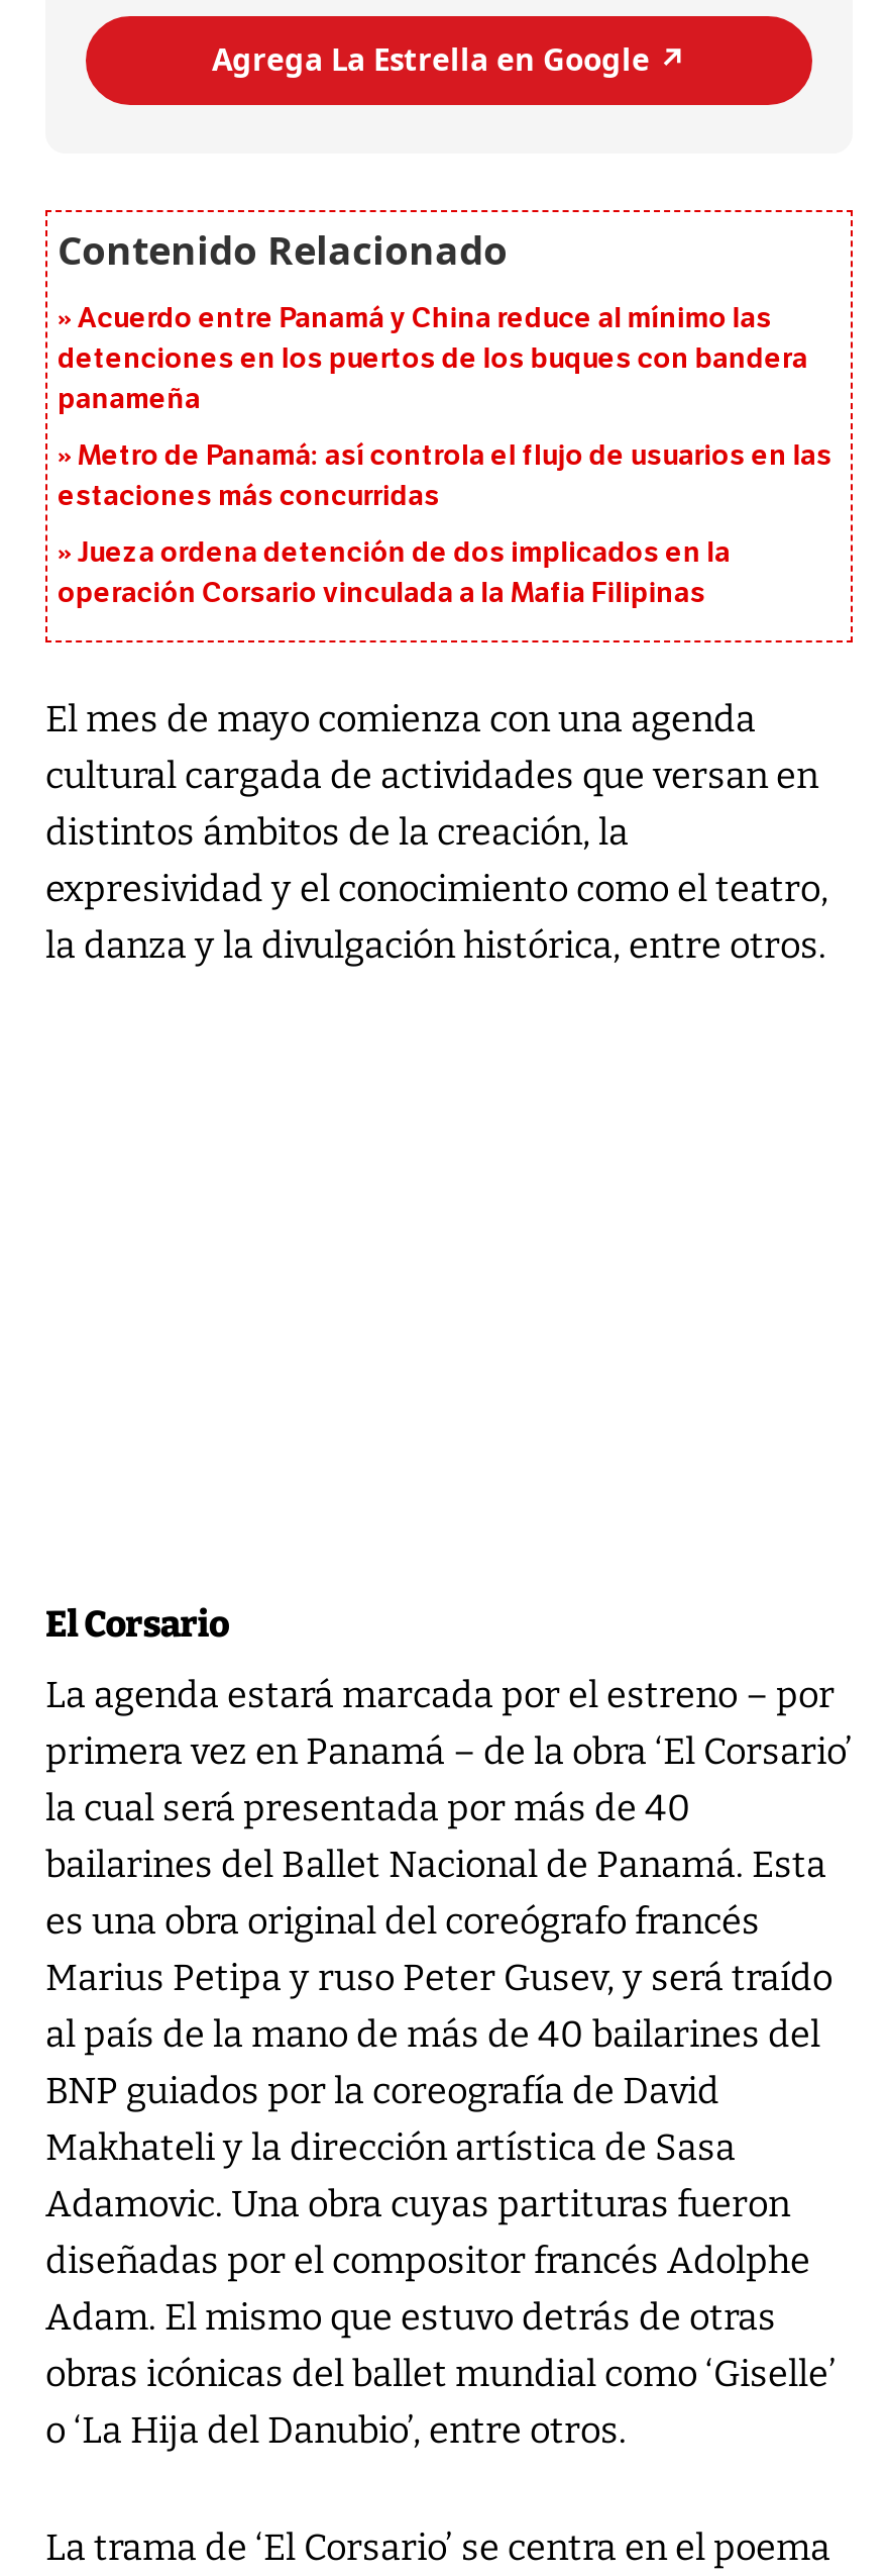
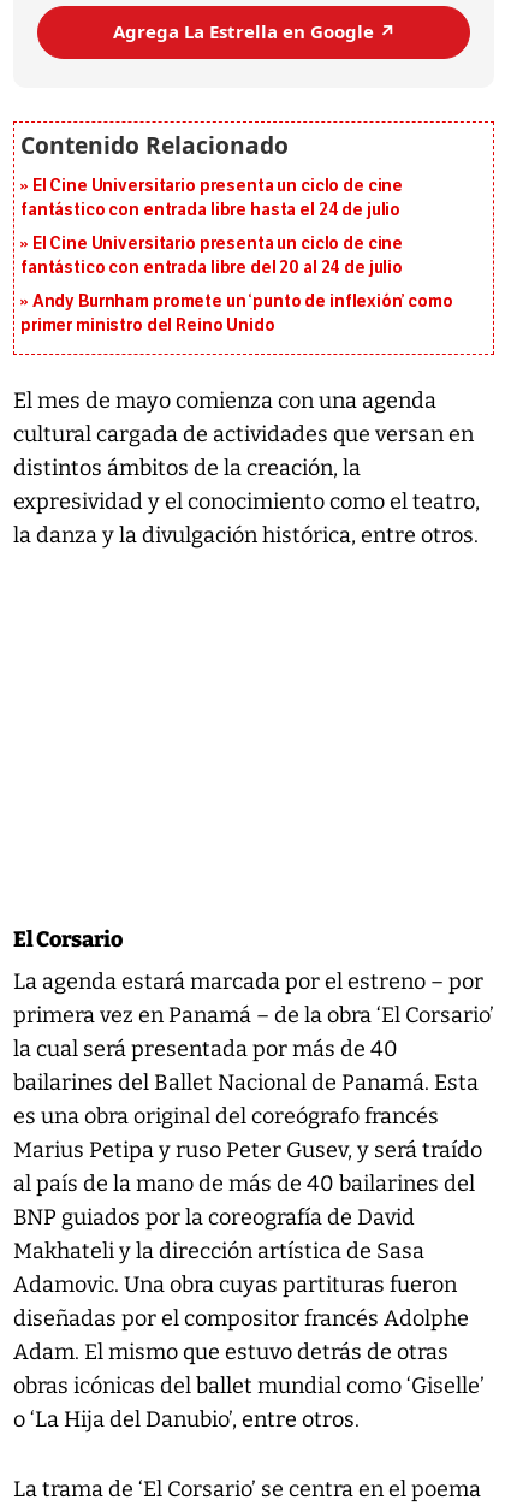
[58,300,808,415] Acuerdo entre Panamá y China reduce al mínimo las | detenciones en los puertos de los buques con bandera | panameña -> [20,175,403,220] El Cine Universitario presenta un ciclo de cine | fantástico con entrada libre hasta el 24 de julio
[58,437,832,512] Metro de Panamá: así controla el flujo de usuarios en las | estaciones más concurridas -> [20,233,403,277] El Cine Universitario presenta un ciclo de cine | fantástico con entrada libre del 20 al 24 de julio
[58,534,730,609] Jueza ordena detención de dos implicados en la | operación Corsario vinculada a la Mafia Filipinas -> [20,290,453,335] Andy Burnham promete un ‘punto de inflexión’ como | primer ministro del Reino Unido

